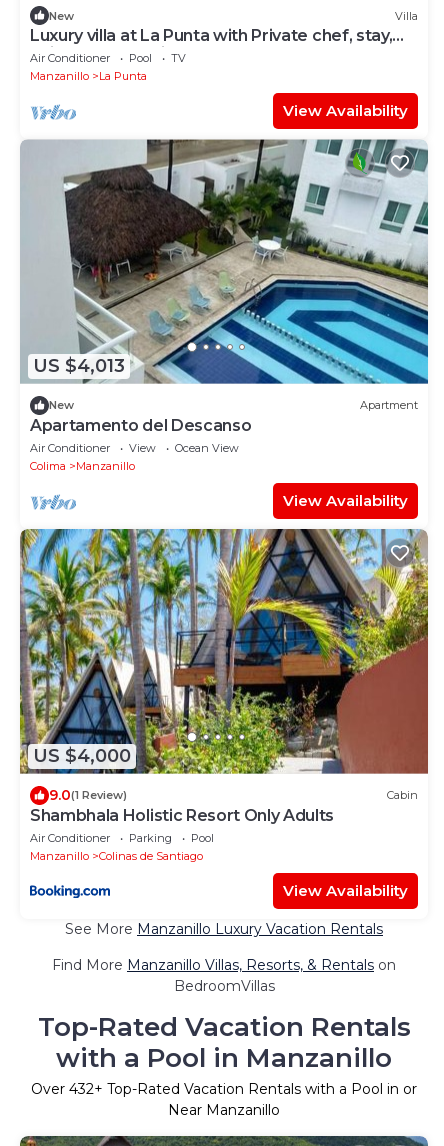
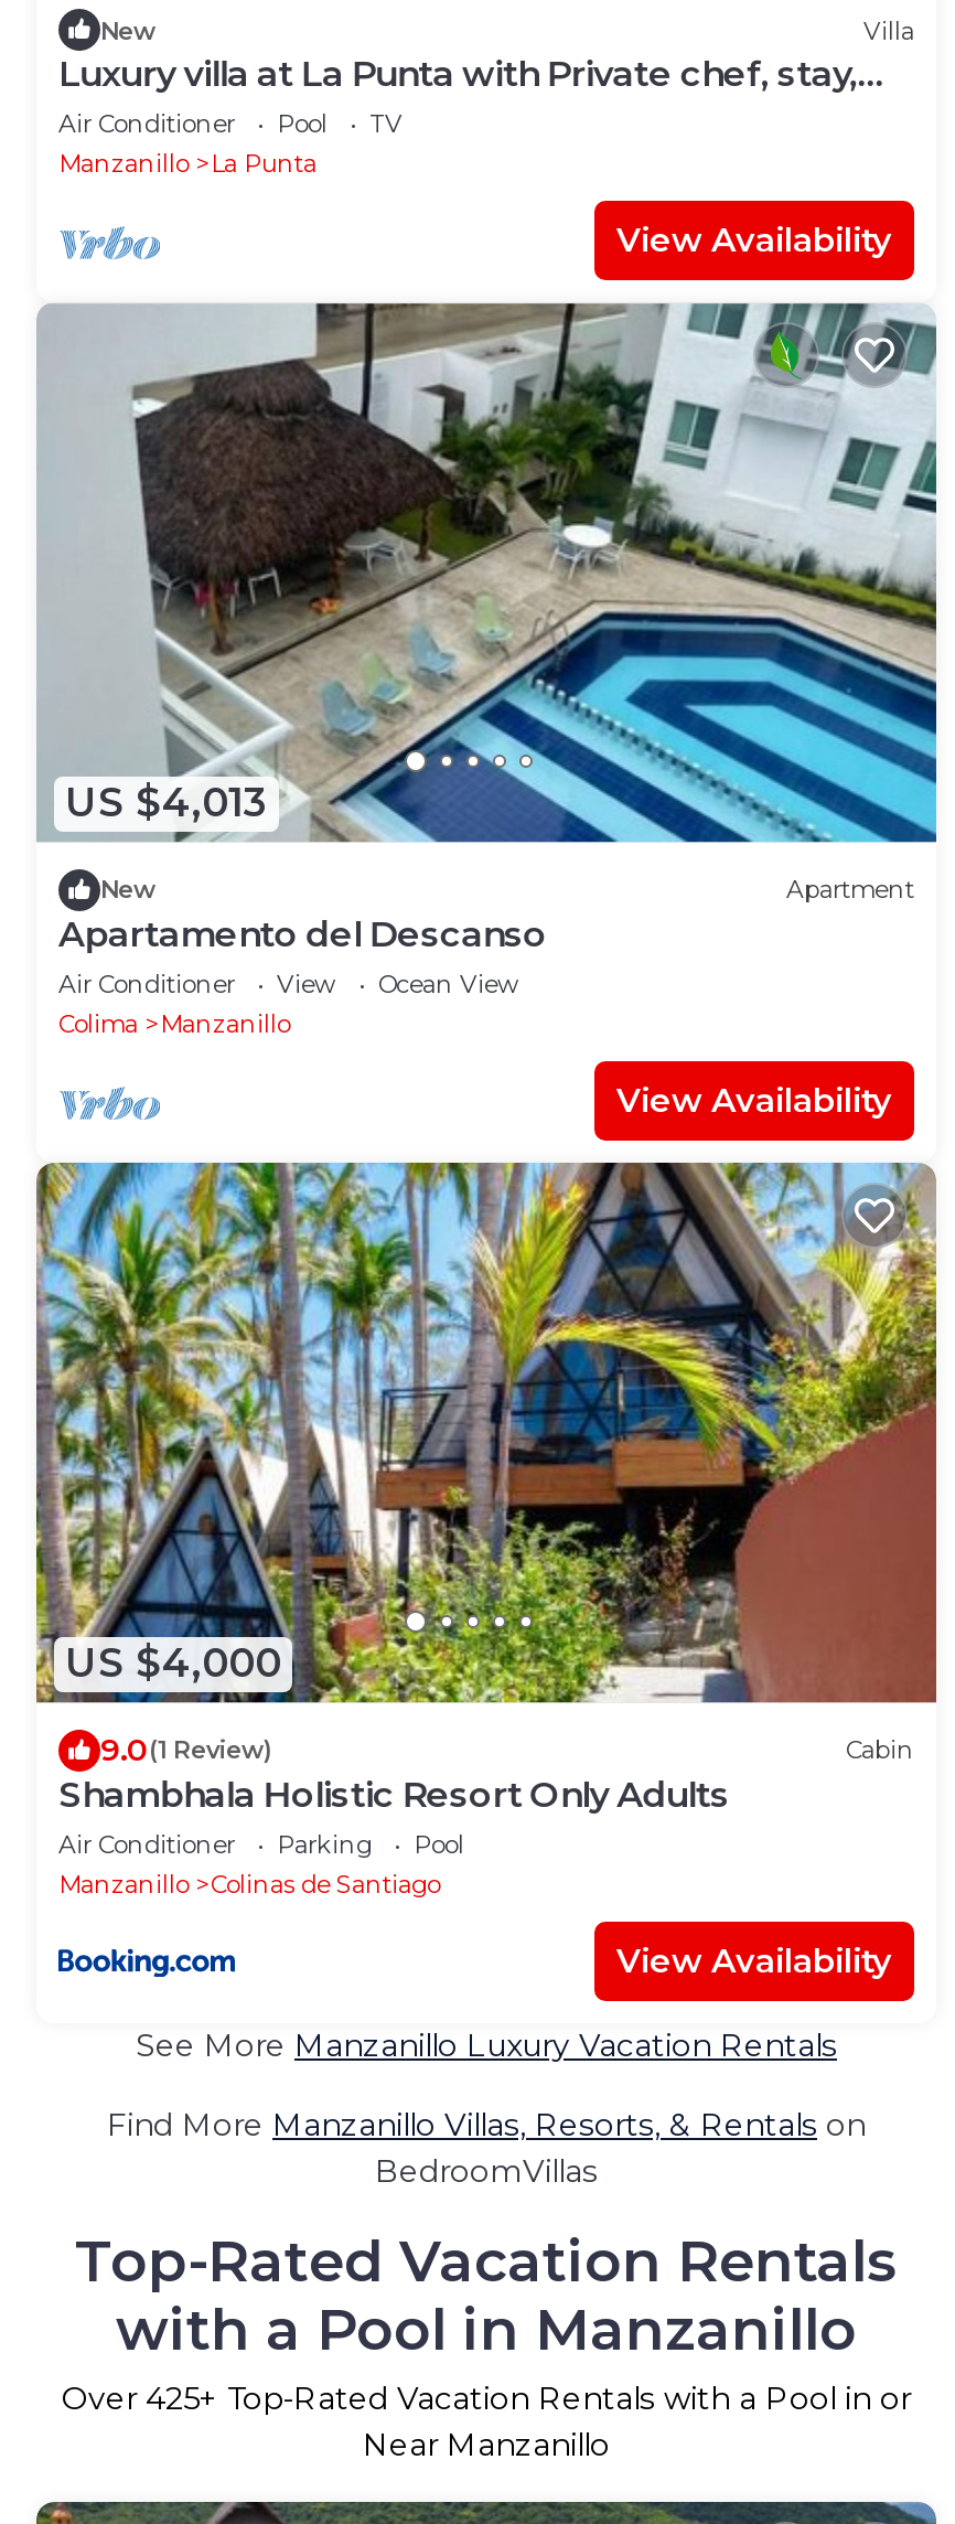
[31,1080,417,1098] Over 432+ Top-Rated Vacation Rentals with a Pool in or -> [62,2378,911,2418] Over 425+ Top-Rated Vacation Rentals with a Pool in or

